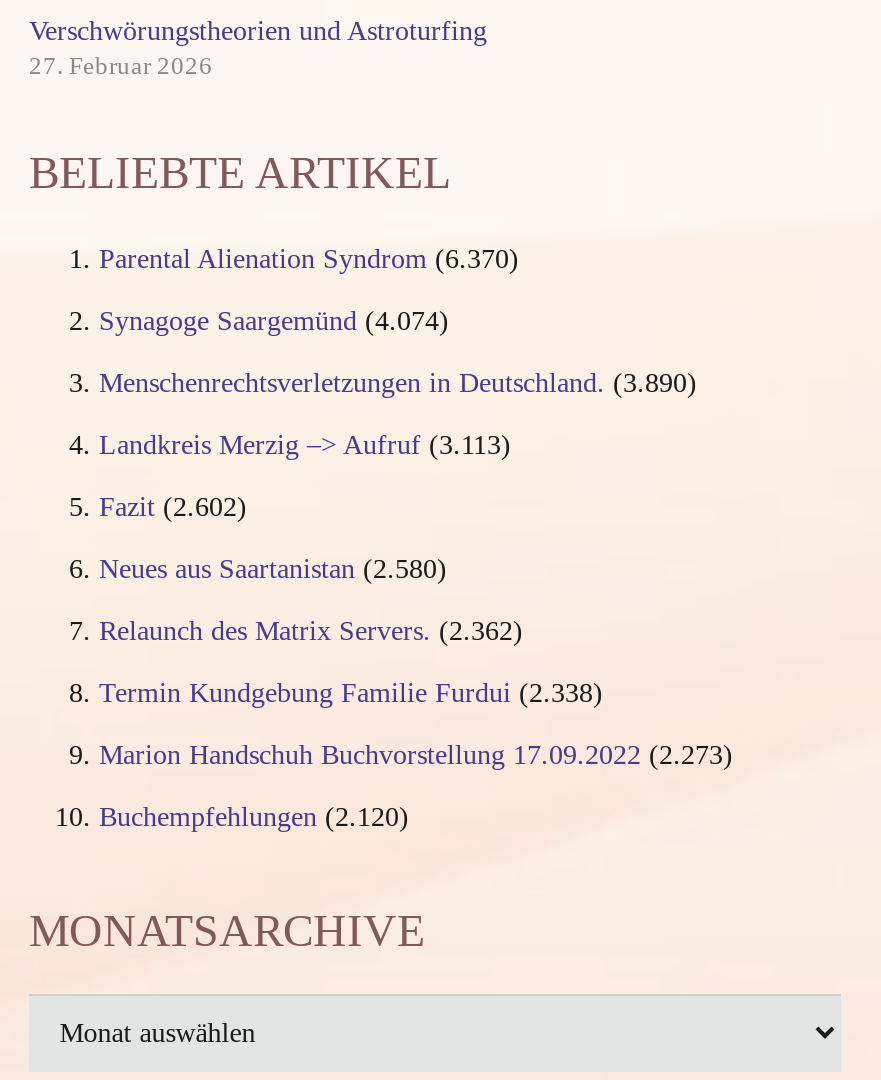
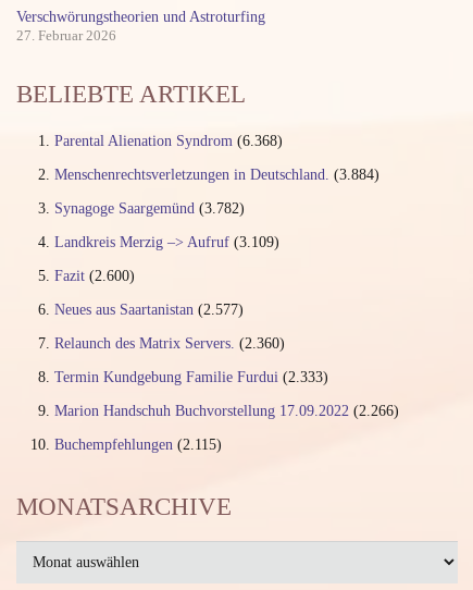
[99,244,519,274] Parental Alienation Syndrom (6.370) -> [54,133,283,149] Parental Alienation Syndrom (6.368)
[99,306,449,336] Synagoge Saargemünd (4.074) -> [54,167,379,183] Menschenrechtsverletzungen in Deutschland. (3.884)
[99,368,697,398] Menschenrechtsverletzungen in Deutschland. (3.890) -> [54,200,245,217] Synagoge Saargemünd (3.782)
[99,430,511,460] Landkreis Merzig –> Aufruf (3.113) -> [54,234,279,250] Landkreis Merzig –> Aufruf (3.109)
[99,492,247,522] Fazit (2.602) -> [54,268,135,284] Fazit (2.600)
[99,554,447,584] Neues aus Saartanistan (2.580) -> [54,302,244,318] Neues aus Saartanistan (2.577)
[99,616,523,646] Relaunch des Matrix Servers. (2.362) -> [54,335,285,352] Relaunch des Matrix Servers. (2.360)
[99,678,603,708] Termin Kundgebung Familie Furdui (2.338) -> [54,369,328,385] Termin Kundgebung Familie Furdui (2.333)
[99,740,733,770] Marion Handschuh Buchvorstellung 17.09.2022 (2.273) -> [54,403,399,419] Marion Handschuh Buchvorstellung 17.09.2022 (2.266)
[99,802,409,832] Buchempfehlungen (2.120) -> [54,437,222,453] Buchempfehlungen (2.115)

